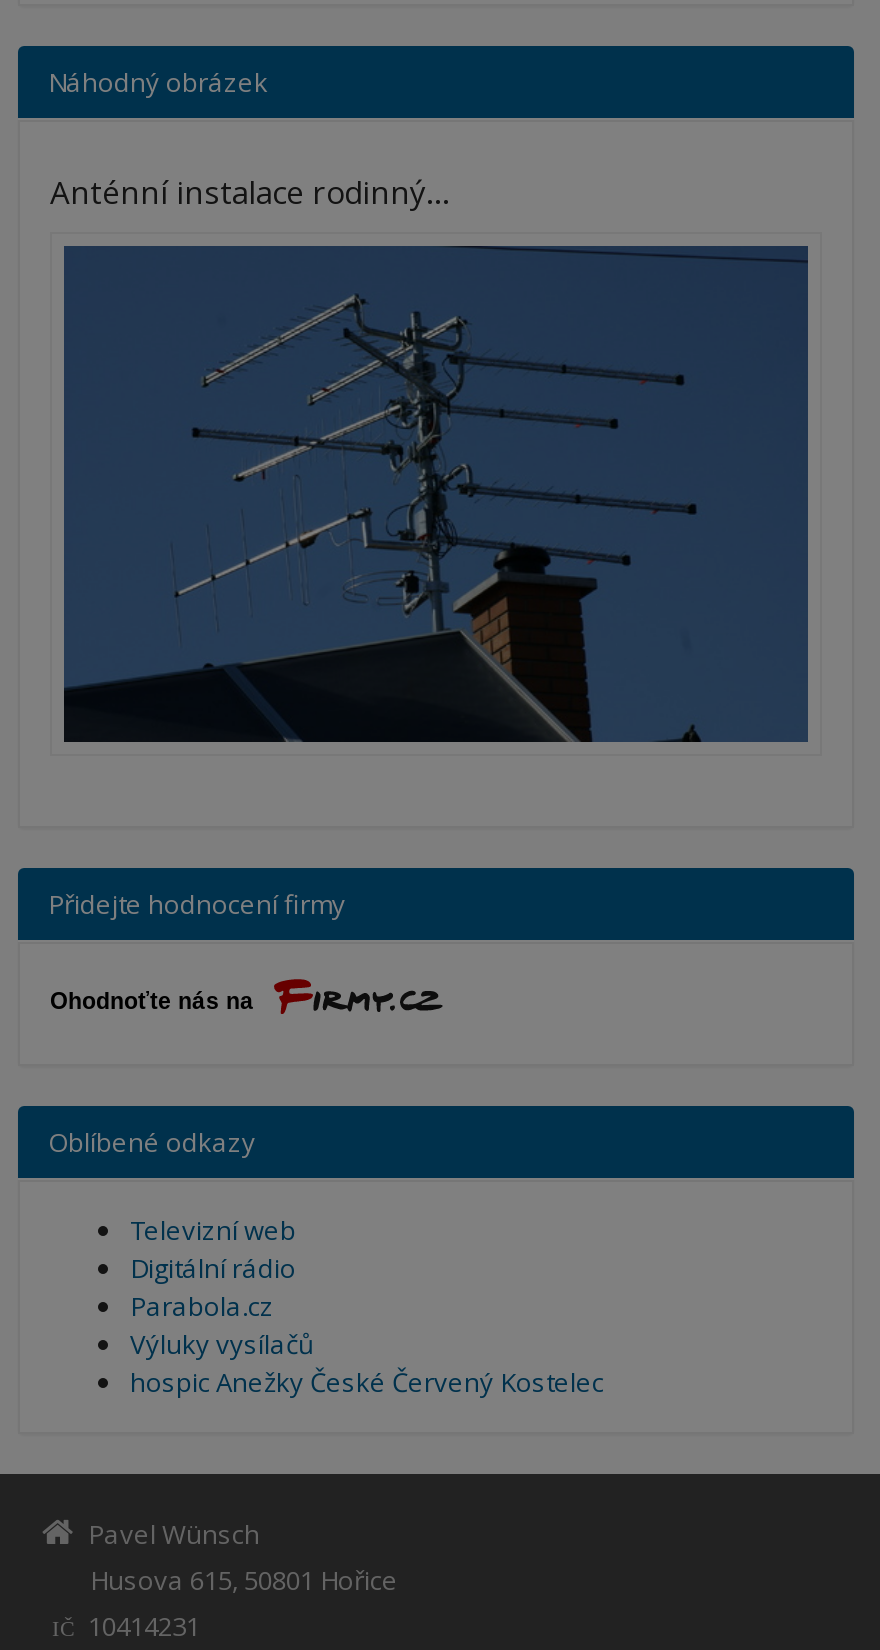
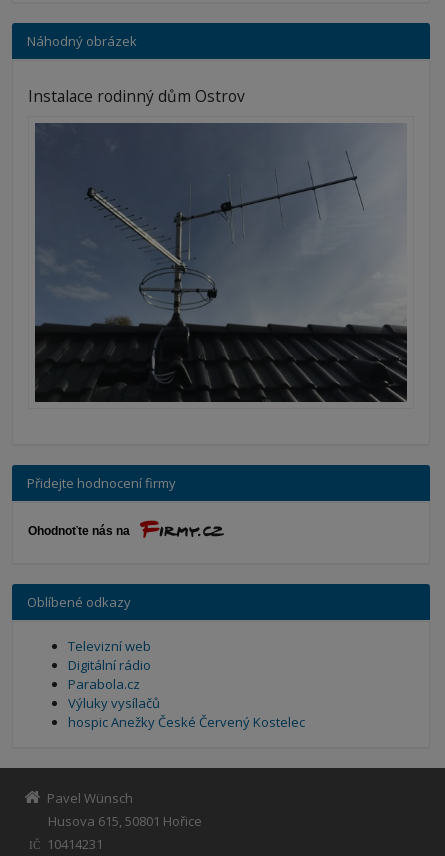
[50,170,448,214] Anténní instalace rodinný… -> [28,85,245,107] Instalace rodinný dům Ostrov
[62,244,810,744] [image] -> [34,123,408,403] [image]

